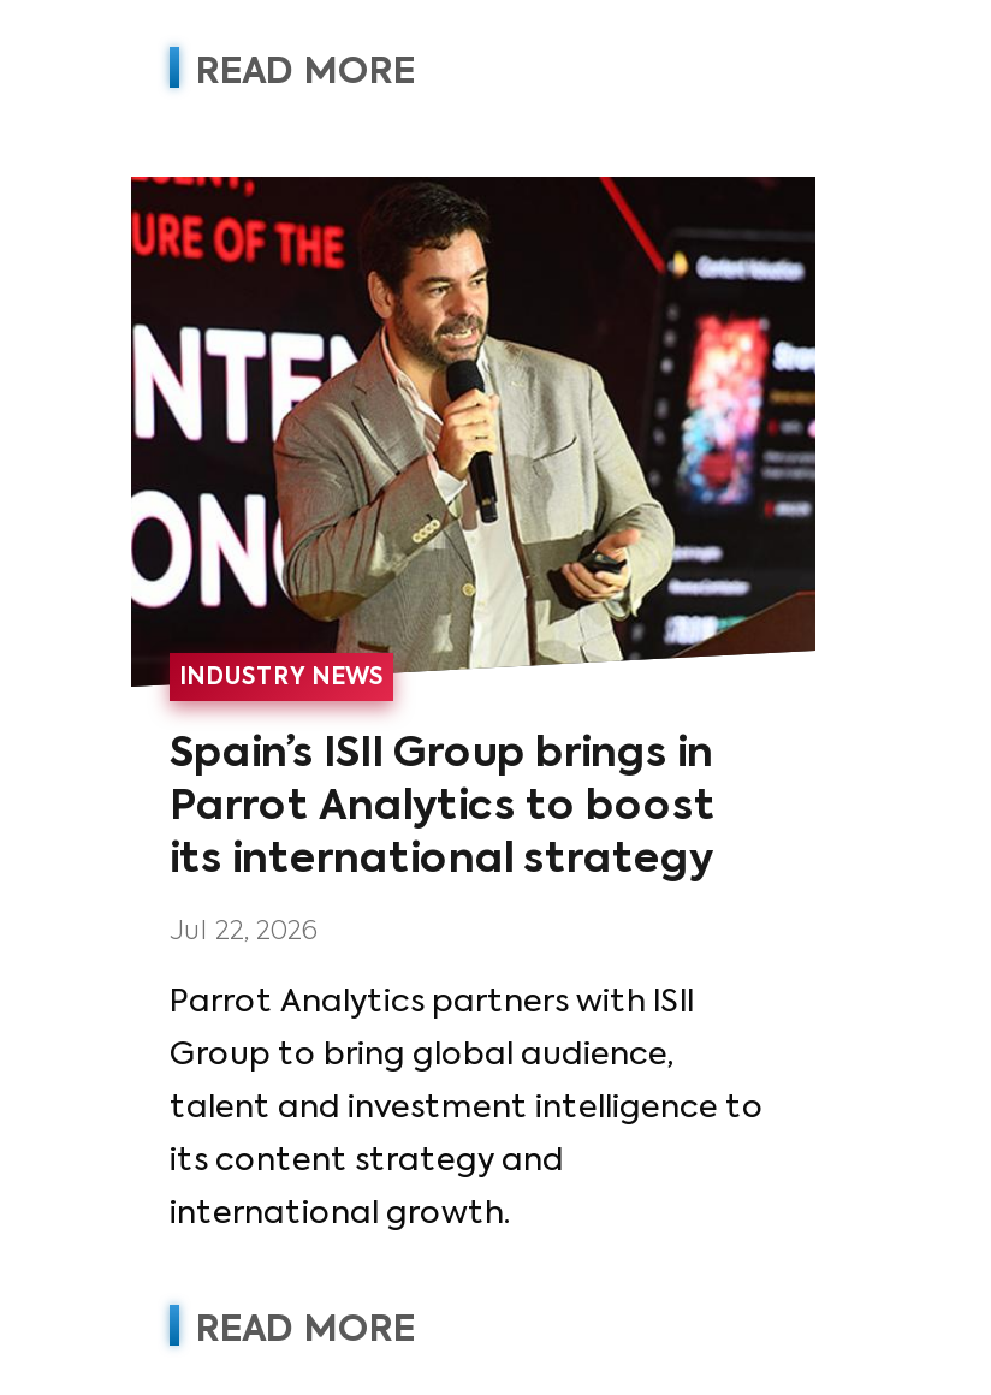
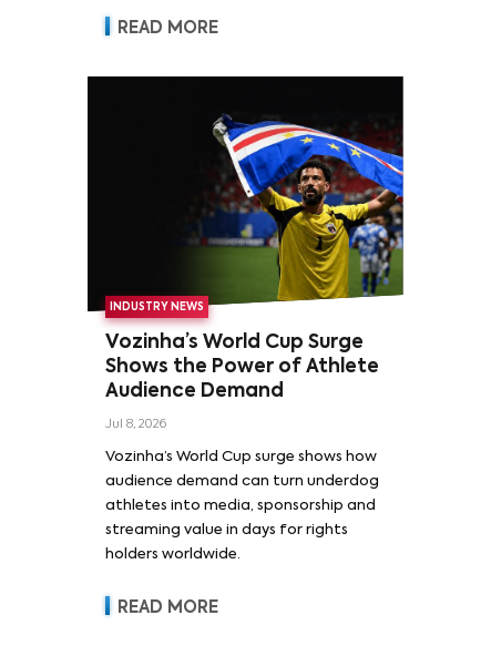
[129,174,817,881] [image] | Spain’s ISII Group brings in | Parrot Analytics to boost | its international strategy -> [86,75,405,401] [image] | Vozinha’s World Cup Surge | Shows the Power of Athlete | Audience Demand
[170,920,316,946] Jul 22, 2026 -> [105,419,166,431] Jul 8, 2026
[170,987,694,1019] Parrot Analytics partners with ISII -> [105,450,377,464] Vozinha’s World Cup surge shows how
[170,1040,675,1072] Group to bring global audience, -> [105,474,379,489] audience demand can turn underdog
[170,1093,764,1124] talent and investment intelligence to -> [105,499,376,513] athletes into media, sponsorship and
[170,1146,564,1177] its content strategy and -> [105,523,348,537] streaming value in days for rights
[170,1199,511,1230] international growth. -> [105,547,241,562] holders worldwide.

